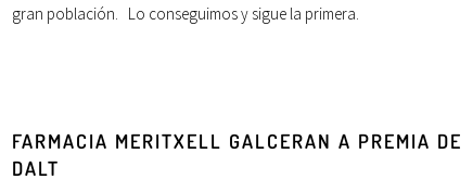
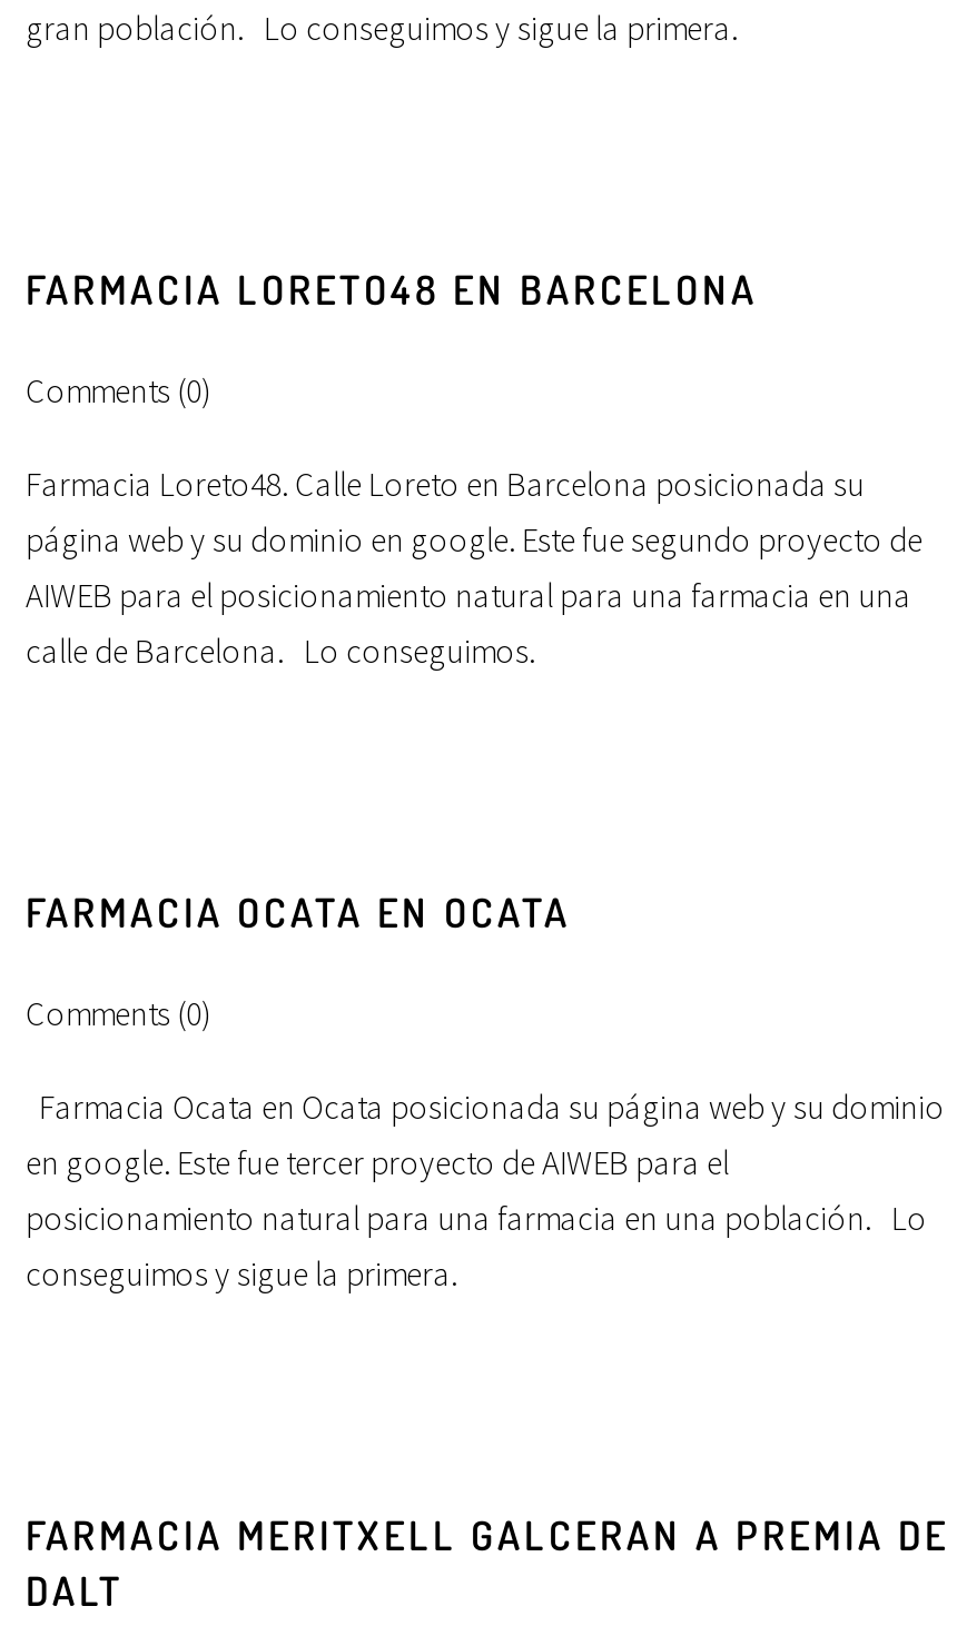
none -> [26,265,922,672] FARMACIA LORETO48 EN BARCELONA | Comments (0) | Farmacia Loreto48. Calle Loreto en Barcelona posicionada su | página web y su dominio en google. Este fue segundo proyecto de | AIWEB para el posicionamiento natural para una farmacia en una | calle de Barcelona. Lo conseguimos.
none -> [26,888,945,1295] FARMACIA OCATA EN OCATA | Comments (0) | Farmacia Ocata en Ocata posicionada su página web y su dominio | en google. Este fue tercer proyecto de AIWEB para el | posicionamiento natural para una farmacia en una población. Lo | conseguimos y sigue la primera.

